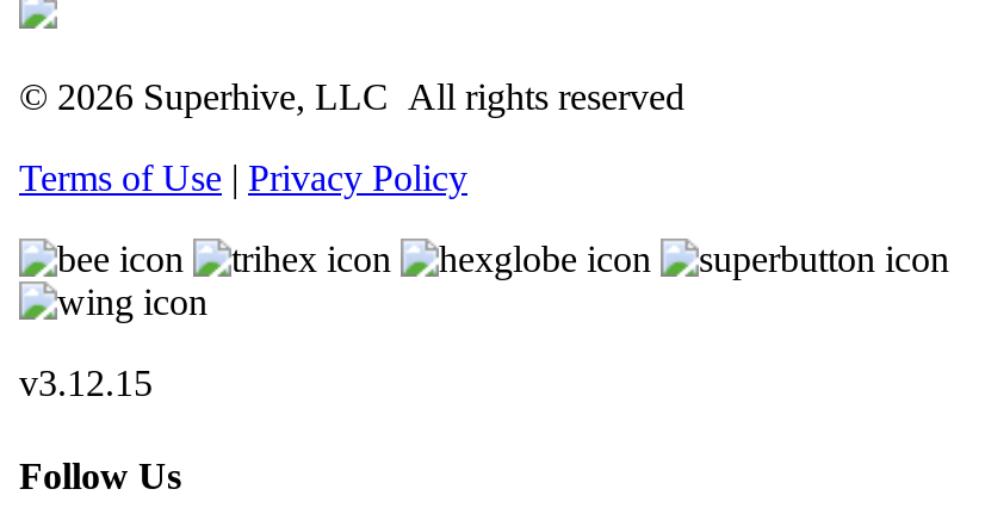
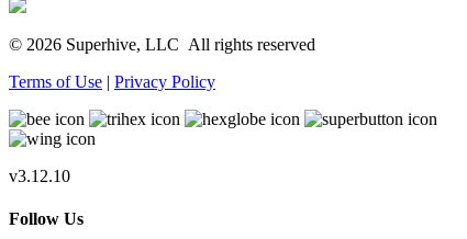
[19,363,153,403] v3.12.15 -> [9,167,70,185] v3.12.10

